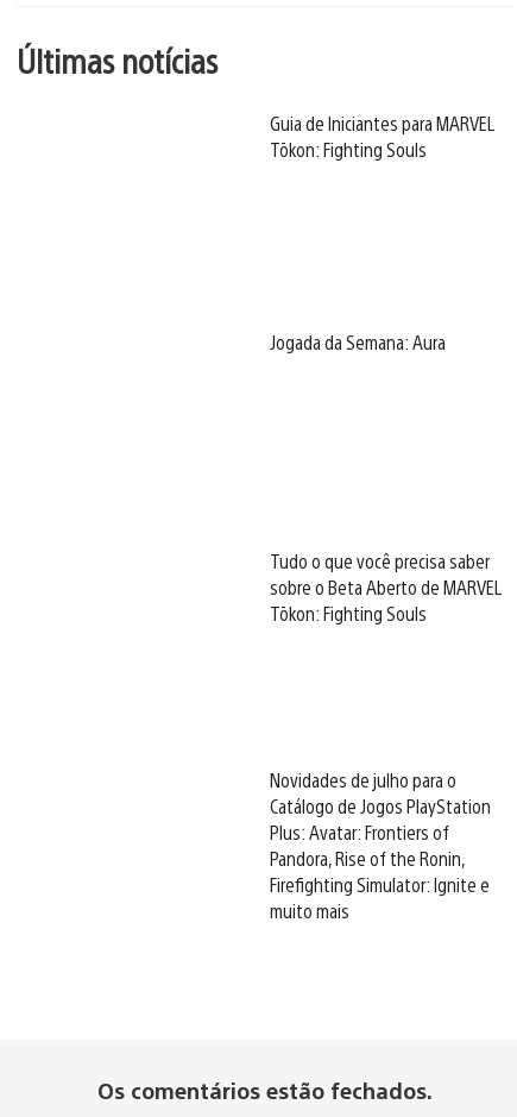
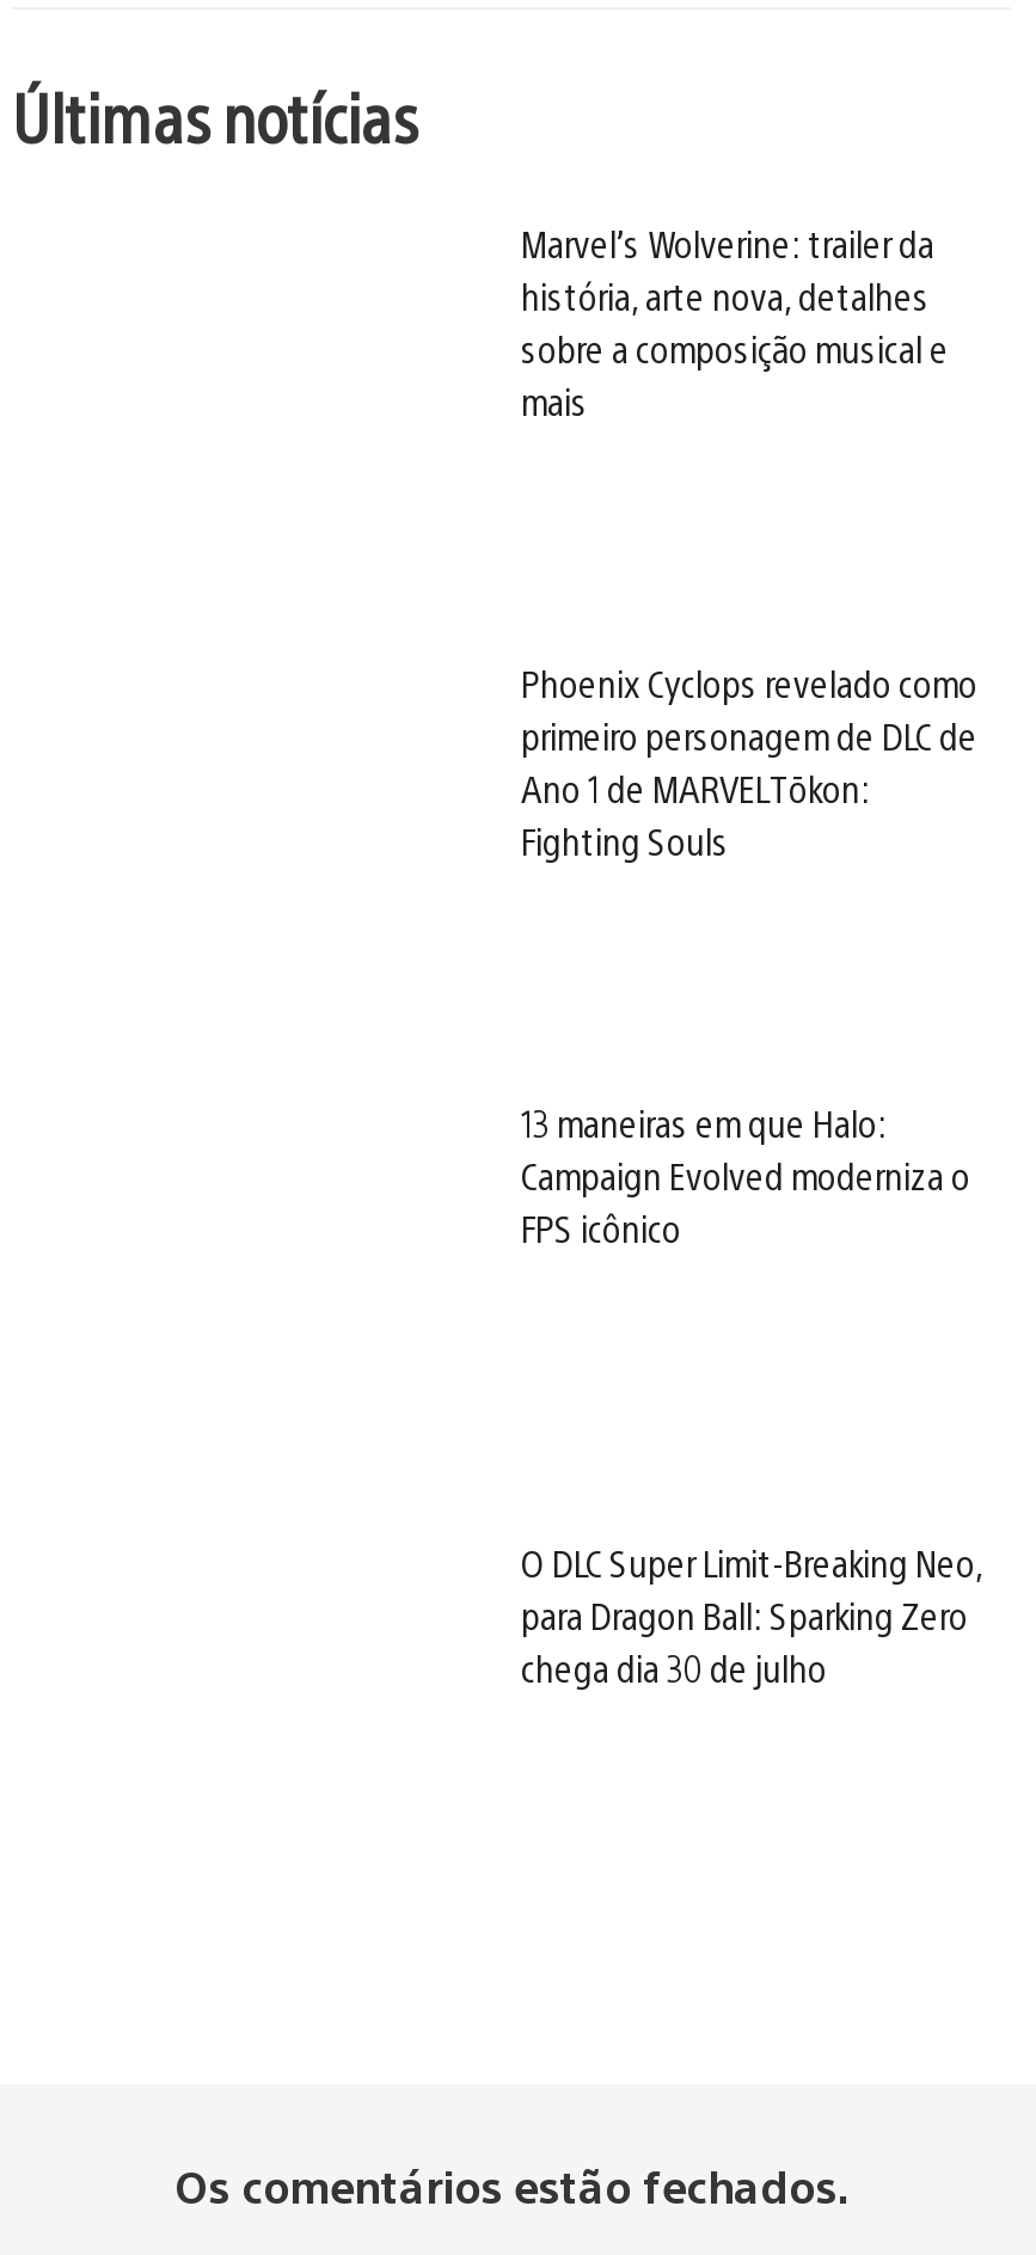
[270,111,494,162] Guia de Iniciantes para MARVEL | Tōkon: Fighting Souls -> [521,218,949,426] Marvel’s Wolverine: trailer da | história, arte nova, detalhes | sobre a composição musical e | mais
[270,330,446,355] Jogada da Semana: Aura -> [521,658,977,866] Phoenix Cyclops revelado como | primeiro personagem de DLC de | Ano 1 de MARVEL Tōkon: | Fighting Souls
[270,549,502,626] Tudo o que você precisa saber | sobre o Beta Aberto de MARVEL | Tōkon: Fighting Souls -> [521,1098,970,1253] 13 maneiras em que Halo: | Campaign Evolved moderniza o | FPS icônico
[270,768,491,924] Novidades de julho para o | Catálogo de Jogos PlayStation | Plus: Avatar: Frontiers of | Pandora, Rise of the Ronin, | Firefighting Simulator: Ignite e | muito mais -> [521,1538,982,1693] O DLC Super Limit-Breaking Neo, | para Dragon Ball: Sparking Zero | chega dia 30 de julho

